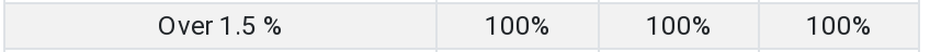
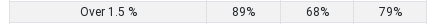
[485,11,551,41] 100% -> [232,5,255,19] 89%
[646,11,712,41] 100% -> [305,5,328,19] 68%
[806,11,872,41] 100% -> [378,5,401,19] 79%

